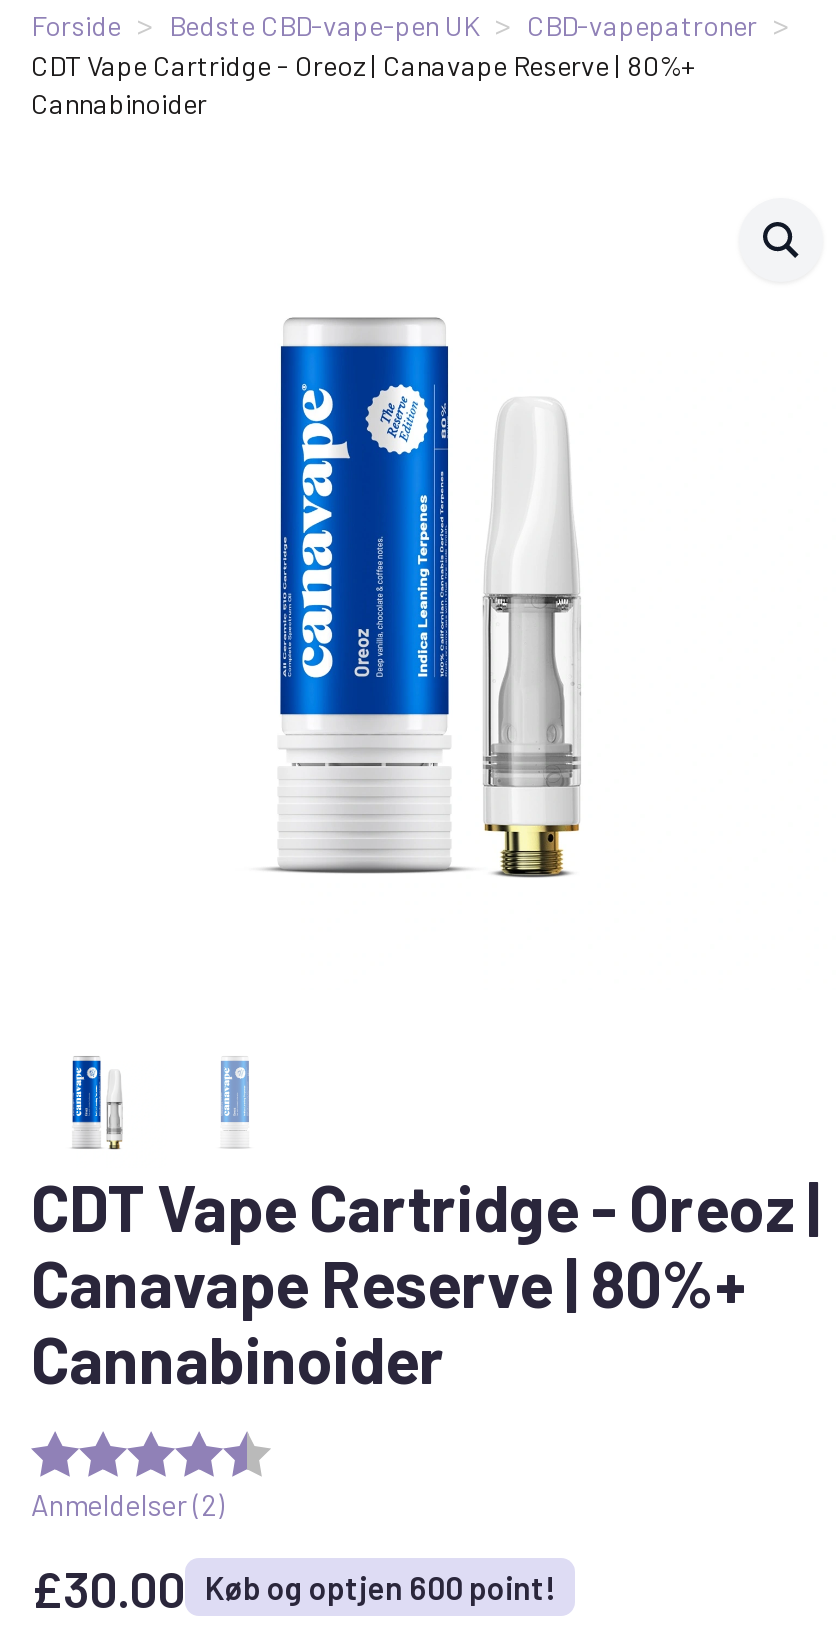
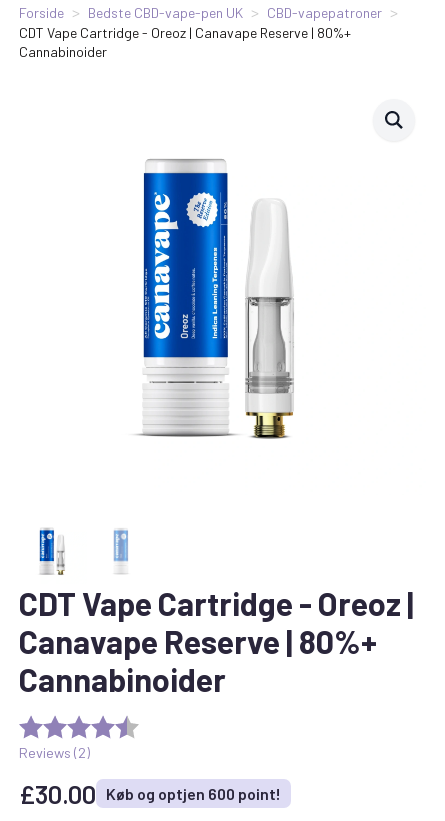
[31,1488,225,1522] Anmeldelser (2) -> [19,744,90,761] Reviews (2)

